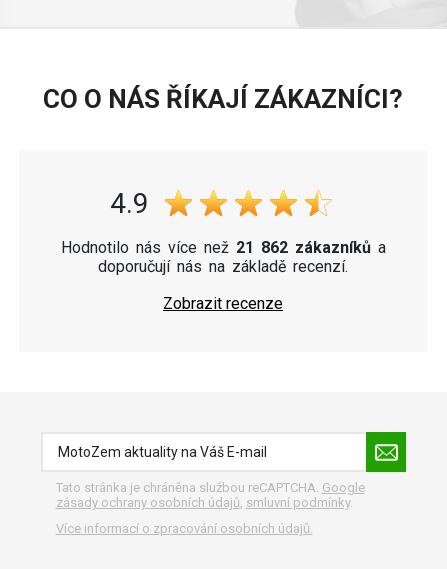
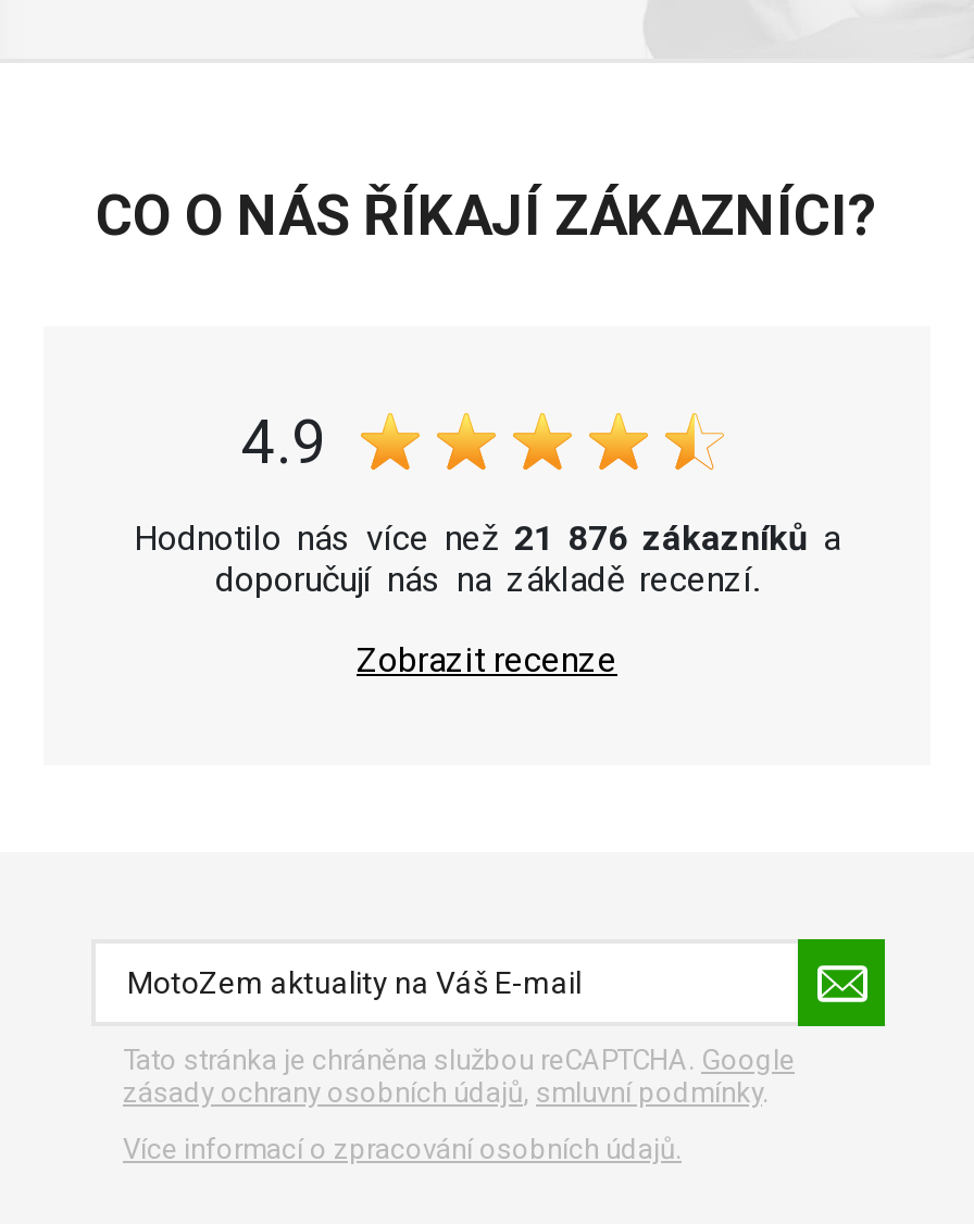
[60,238,385,257] Hodnotilo nás více než 21 862 zákazníků a -> [134,517,840,558] Hodnotilo nás více než 21 876 zákazníků a

